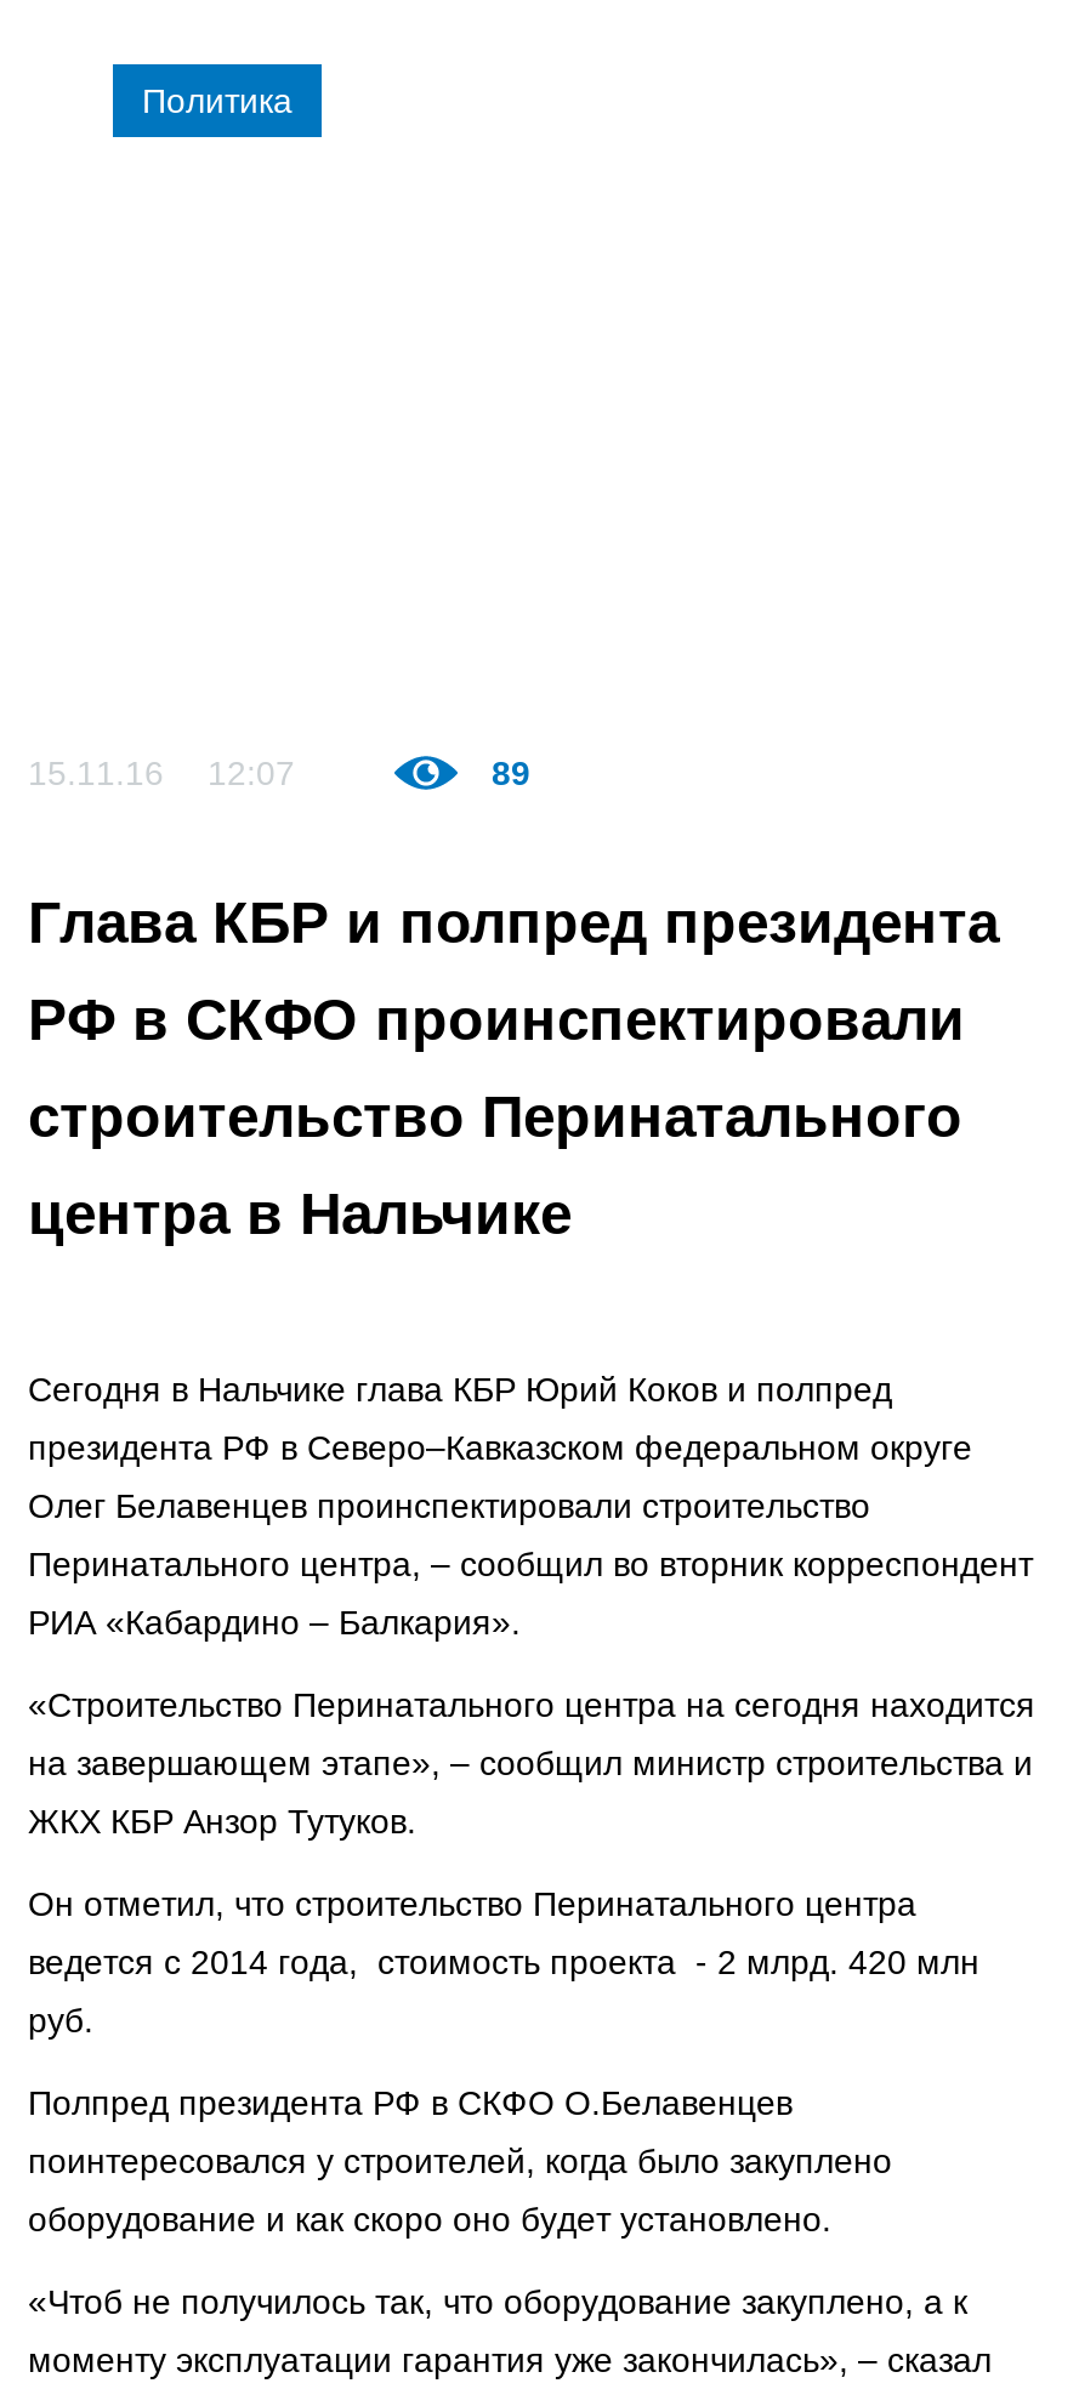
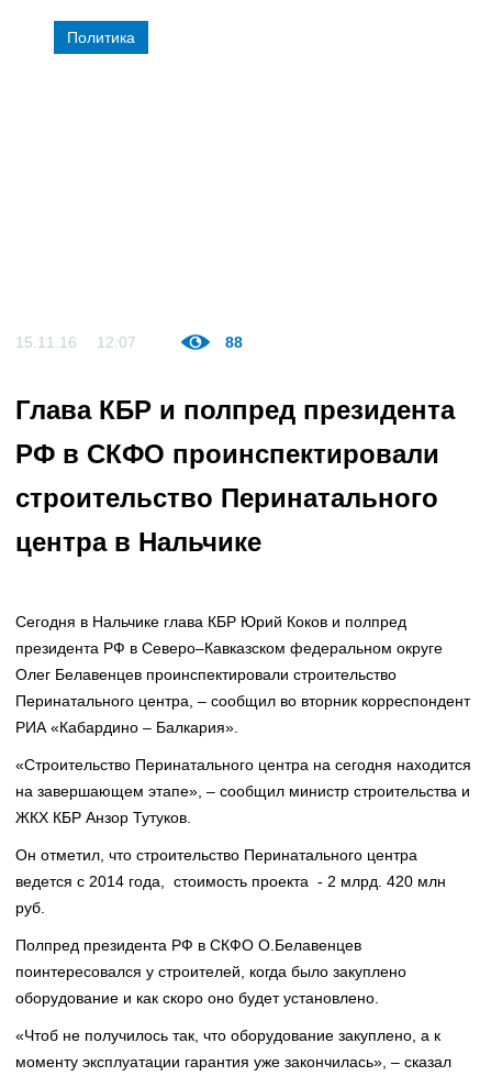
[492,753,530,792] 89 -> [225,333,243,351] 88

